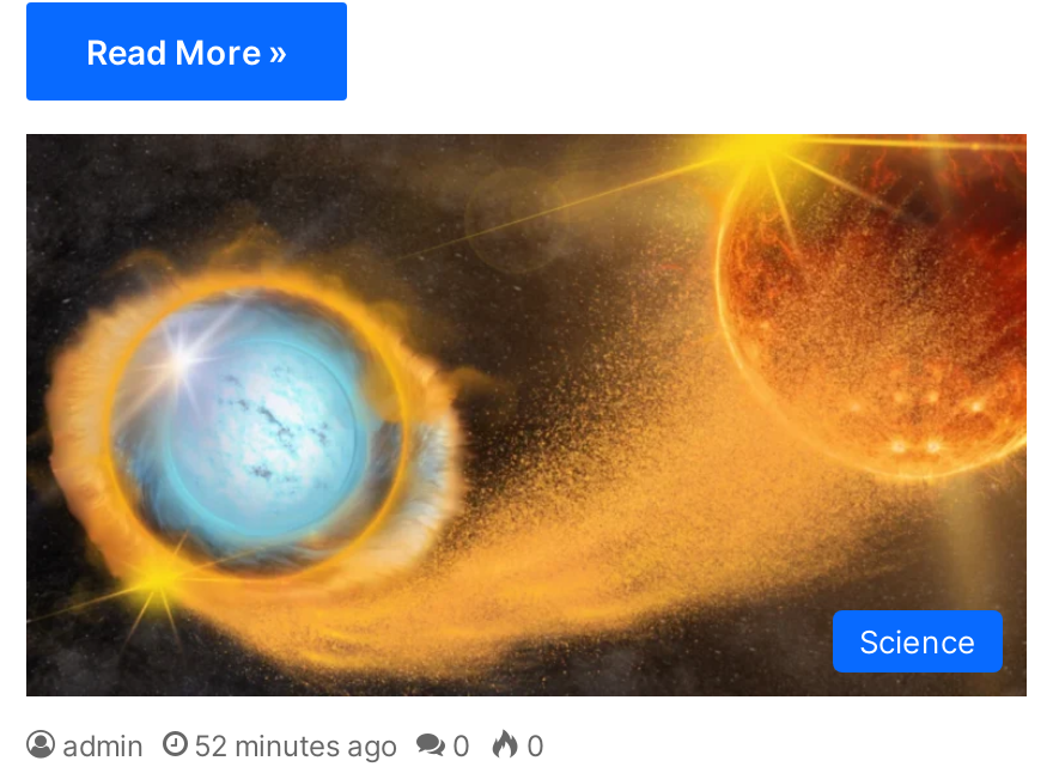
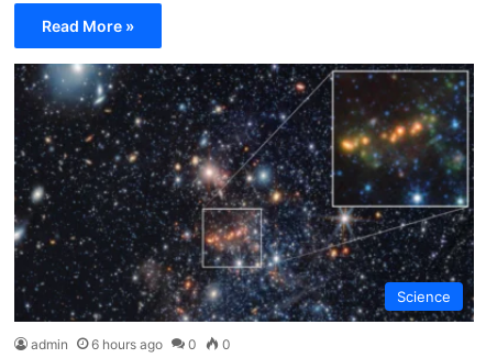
[26,132,1029,763] [image] | admin 52 minutes ago 0 0 -> [13,63,475,353] [image] | admin 6 hours ago 0 0

